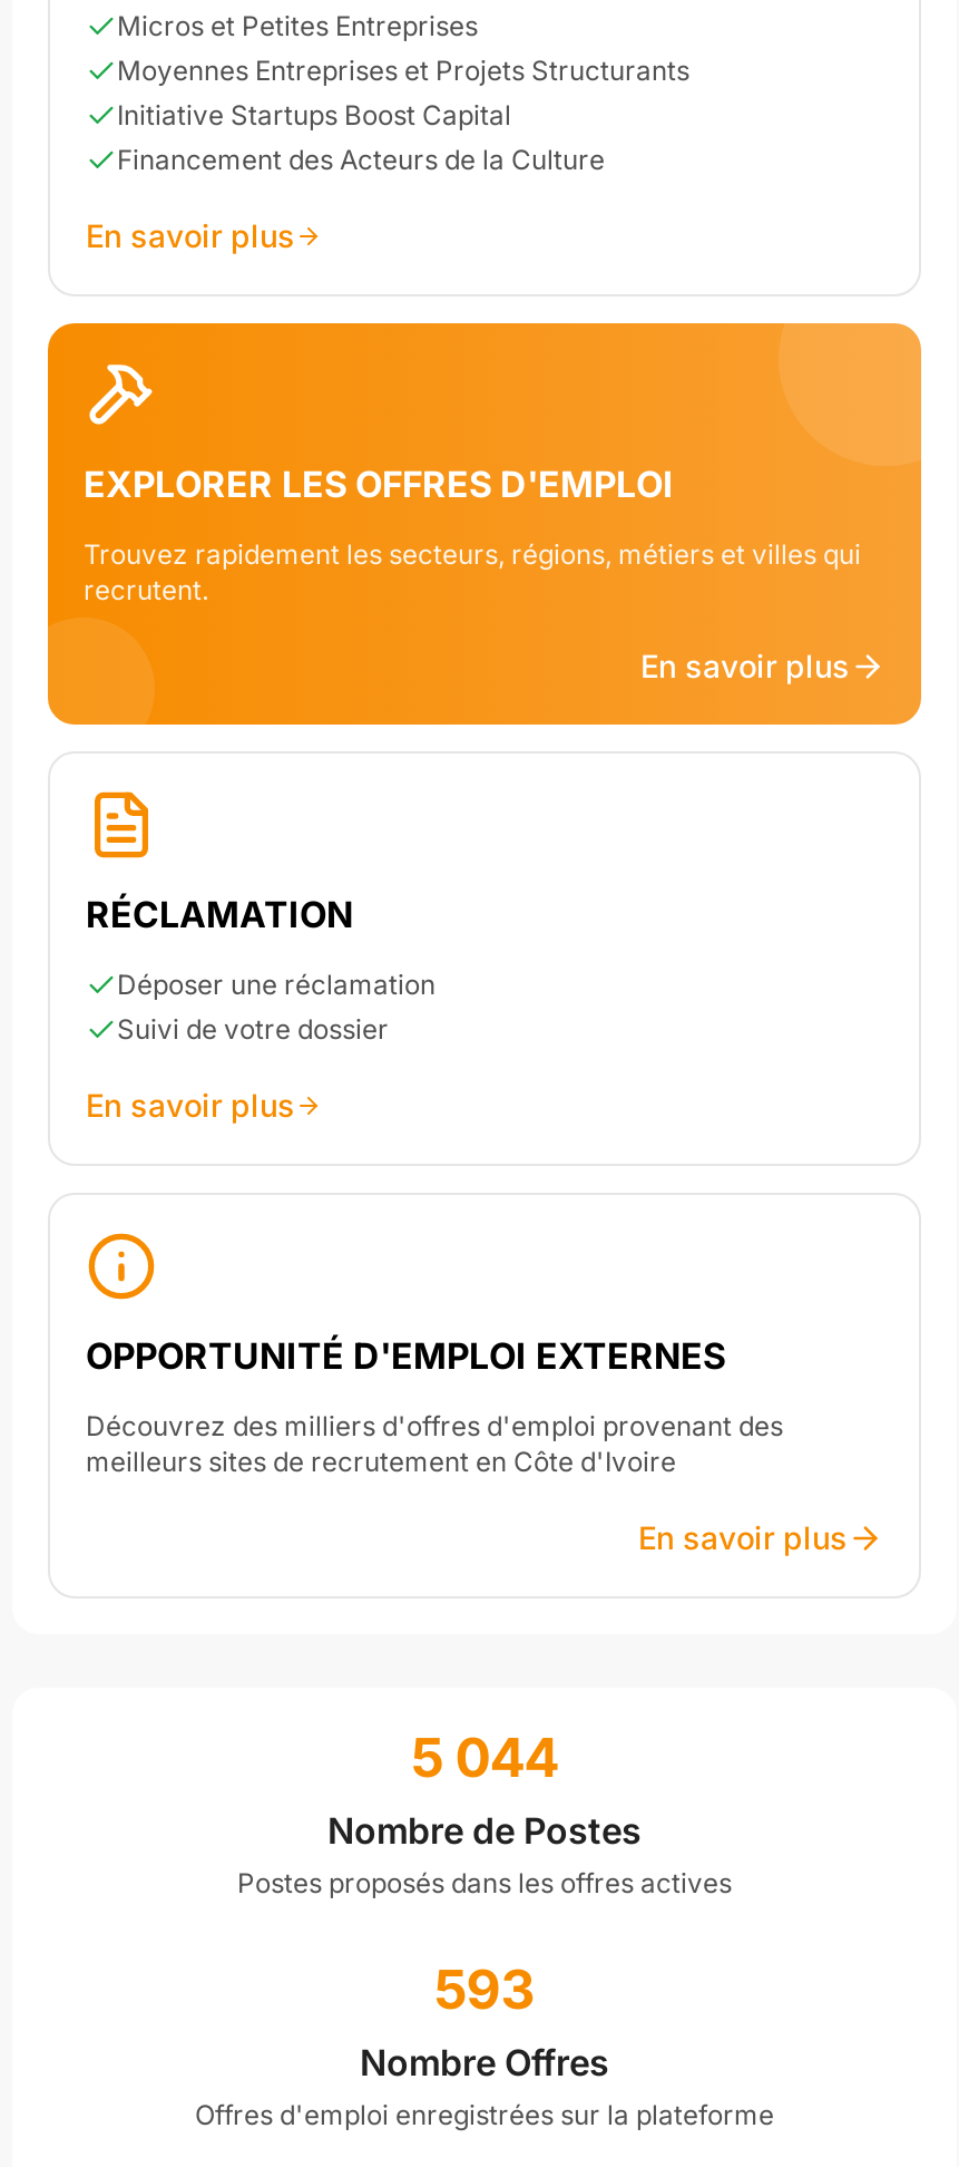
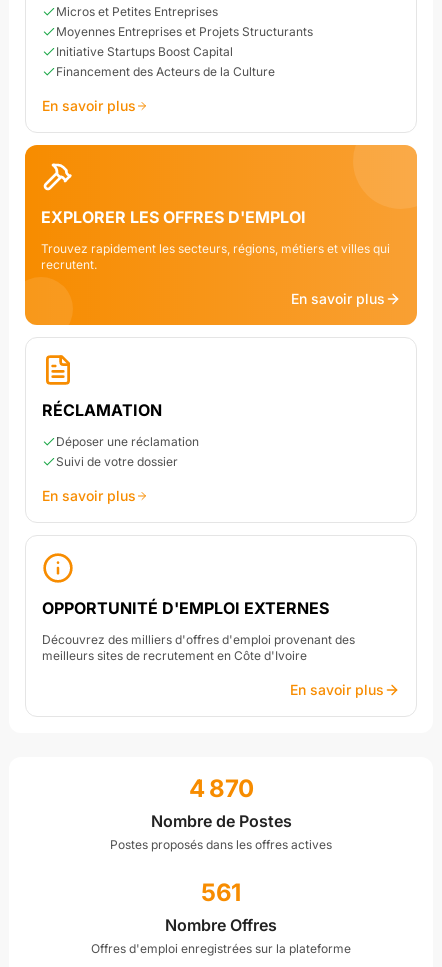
[411,1726,558,1790] 5 044 -> [188,774,253,803] 4 870
[434,1957,535,2022] 593 -> [201,878,241,907] 561

